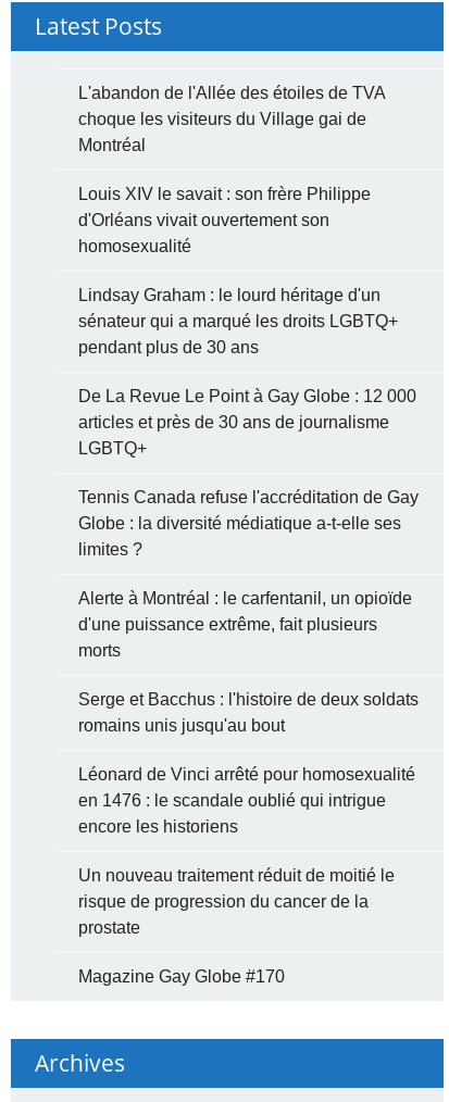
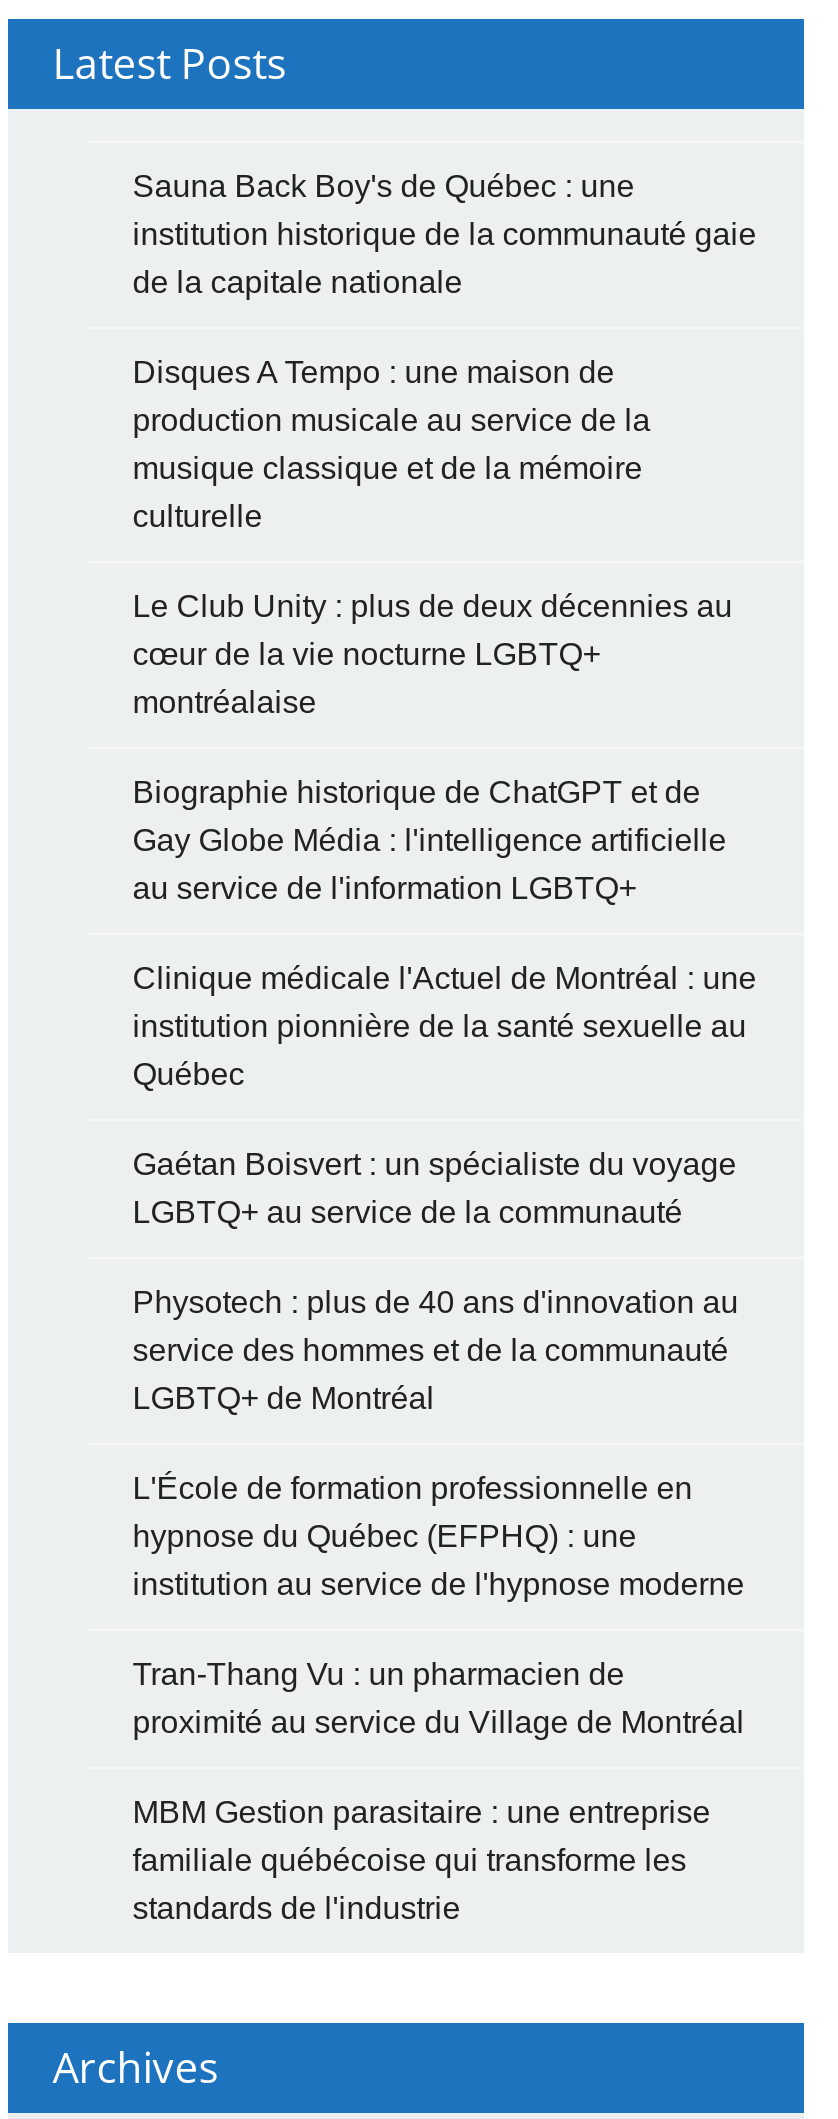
[79,83,385,154] L'abandon de l'Allée des étoiles de TVA | choque les visiteurs du Village gai de | Montréal -> [133,168,757,298] Sauna Back Boy's de Québec : une | institution historique de la communauté gaie | de la capitale nationale
[79,184,371,255] Louis XIV le savait : son frère Philippe | d'Orléans vivait ouvertement son | homosexualité -> [133,354,651,532] Disques A Tempo : une maison de | production musicale au service de la | musique classique et de la mémoire | culturelle
[79,285,398,356] Lindsay Graham : le lourd héritage d'un | sénateur qui a marqué les droits LGBTQ+ | pendant plus de 30 ans -> [133,588,733,718] Le Club Unity : plus de deux décennies au | cœur de la vie nocturne LGBTQ+ | montréalaise
[79,387,417,457] De La Revue Le Point à Gay Globe : 12 000 | articles et près de 30 ans de journalisme | LGBTQ+ -> [133,774,727,904] Biographie historique de ChatGPT et de | Gay Globe Média : l'intelligence artificielle | au service de l'information LGBTQ+
[79,488,419,558] Tennis Canada refuse l'accréditation de Gay | Globe : la diversité médiatique a-t-elle ses | limites ? -> [133,960,757,1090] Clinique médicale l'Actuel de Montréal : une | institution pionnière de la santé sexuelle au | Québec
[79,589,412,659] Alerte à Montréal : le carfentanil, un opioïde | d'une puissance extrême, fait plusieurs | morts -> [133,1146,737,1228] Gaétan Boisvert : un spécialiste du voyage | LGBTQ+ au service de la communauté
[79,690,419,734] Serge et Bacchus : l'histoire de deux soldats | romains unis jusqu'au bout -> [133,1284,739,1414] Physotech : plus de 40 ans d'innovation au | service des hommes et de la communauté | LGBTQ+ de Montréal
[79,765,416,835] Léonard de Vinci arrêté pour homosexualité | en 1476 : le scandale oublié qui intrigue | encore les historiens -> [133,1470,745,1600] L'École de formation professionnelle en | hypnose du Québec (EFPHQ) : une | institution au service de l'hypnose moderne
[79,866,395,936] Un nouveau traitement réduit de moitié le | risque de progression du cancer de la | prostate -> [133,1656,745,1738] Tran-Thang Vu : un pharmacien de | proximité au service du Village de Montréal
[79,967,285,985] Magazine Gay Globe #170 -> [133,1794,711,1924] MBM Gestion parasitaire : une entreprise | familiale québécoise qui transforme les | standards de l'industrie

